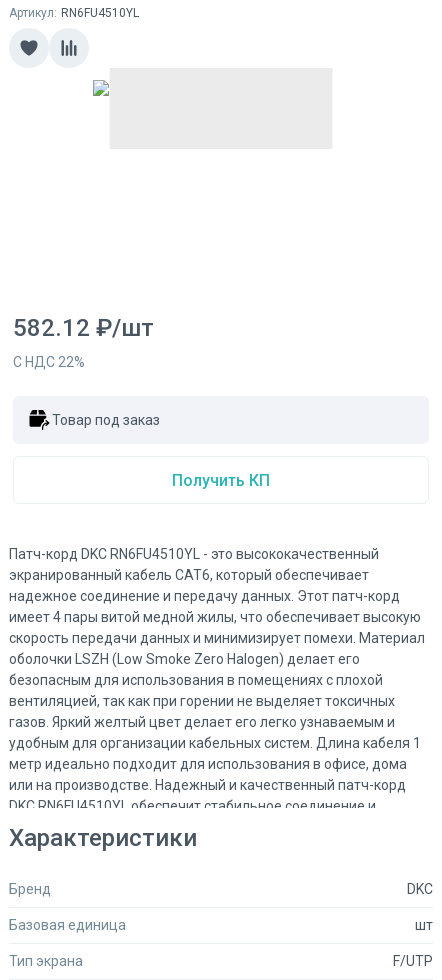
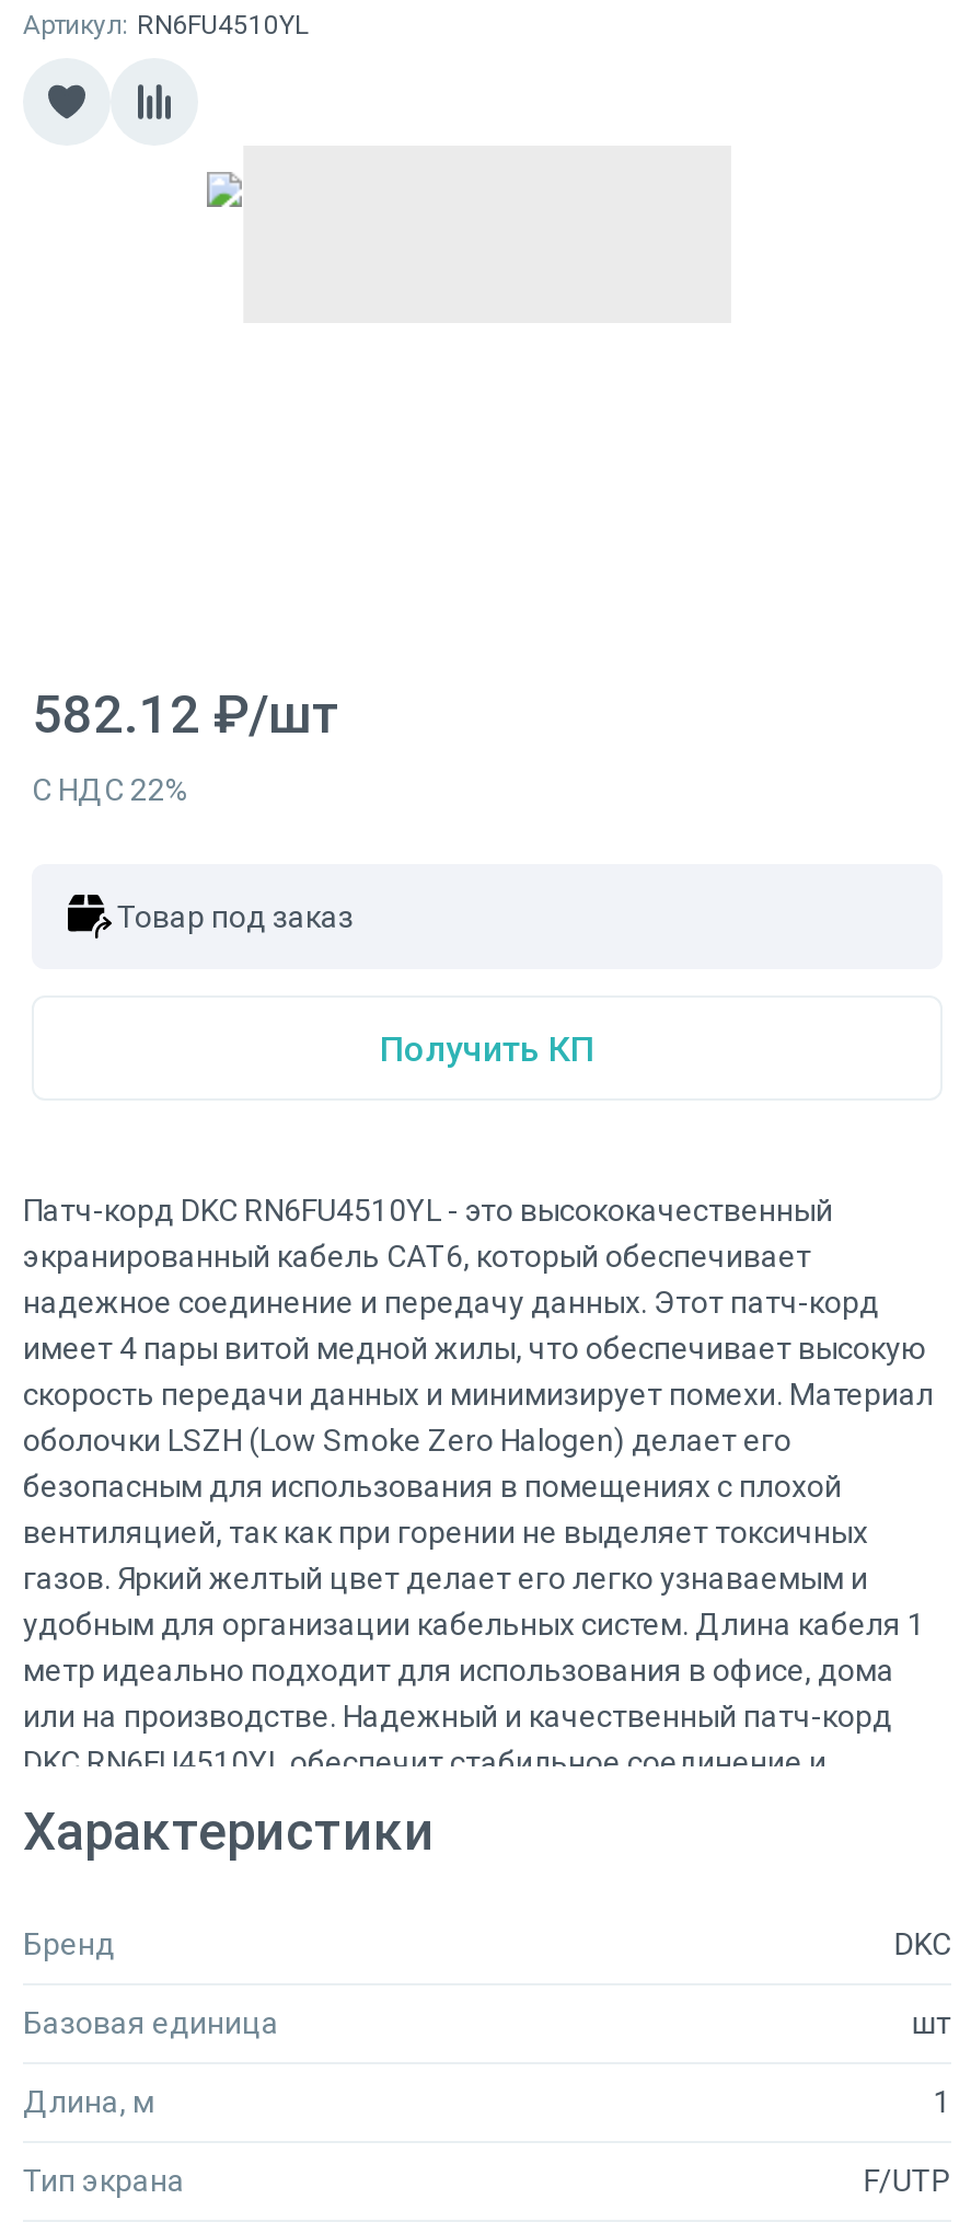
none -> [23,2084,951,2119] Длина, м | 1

